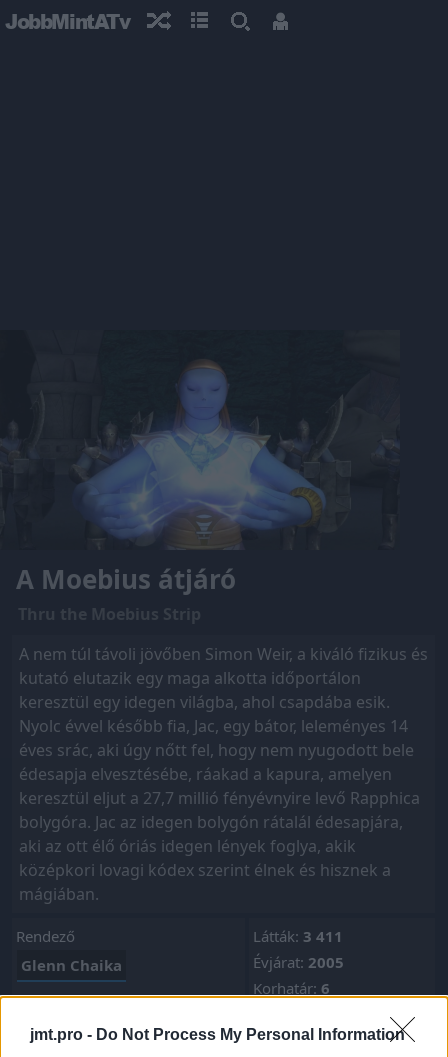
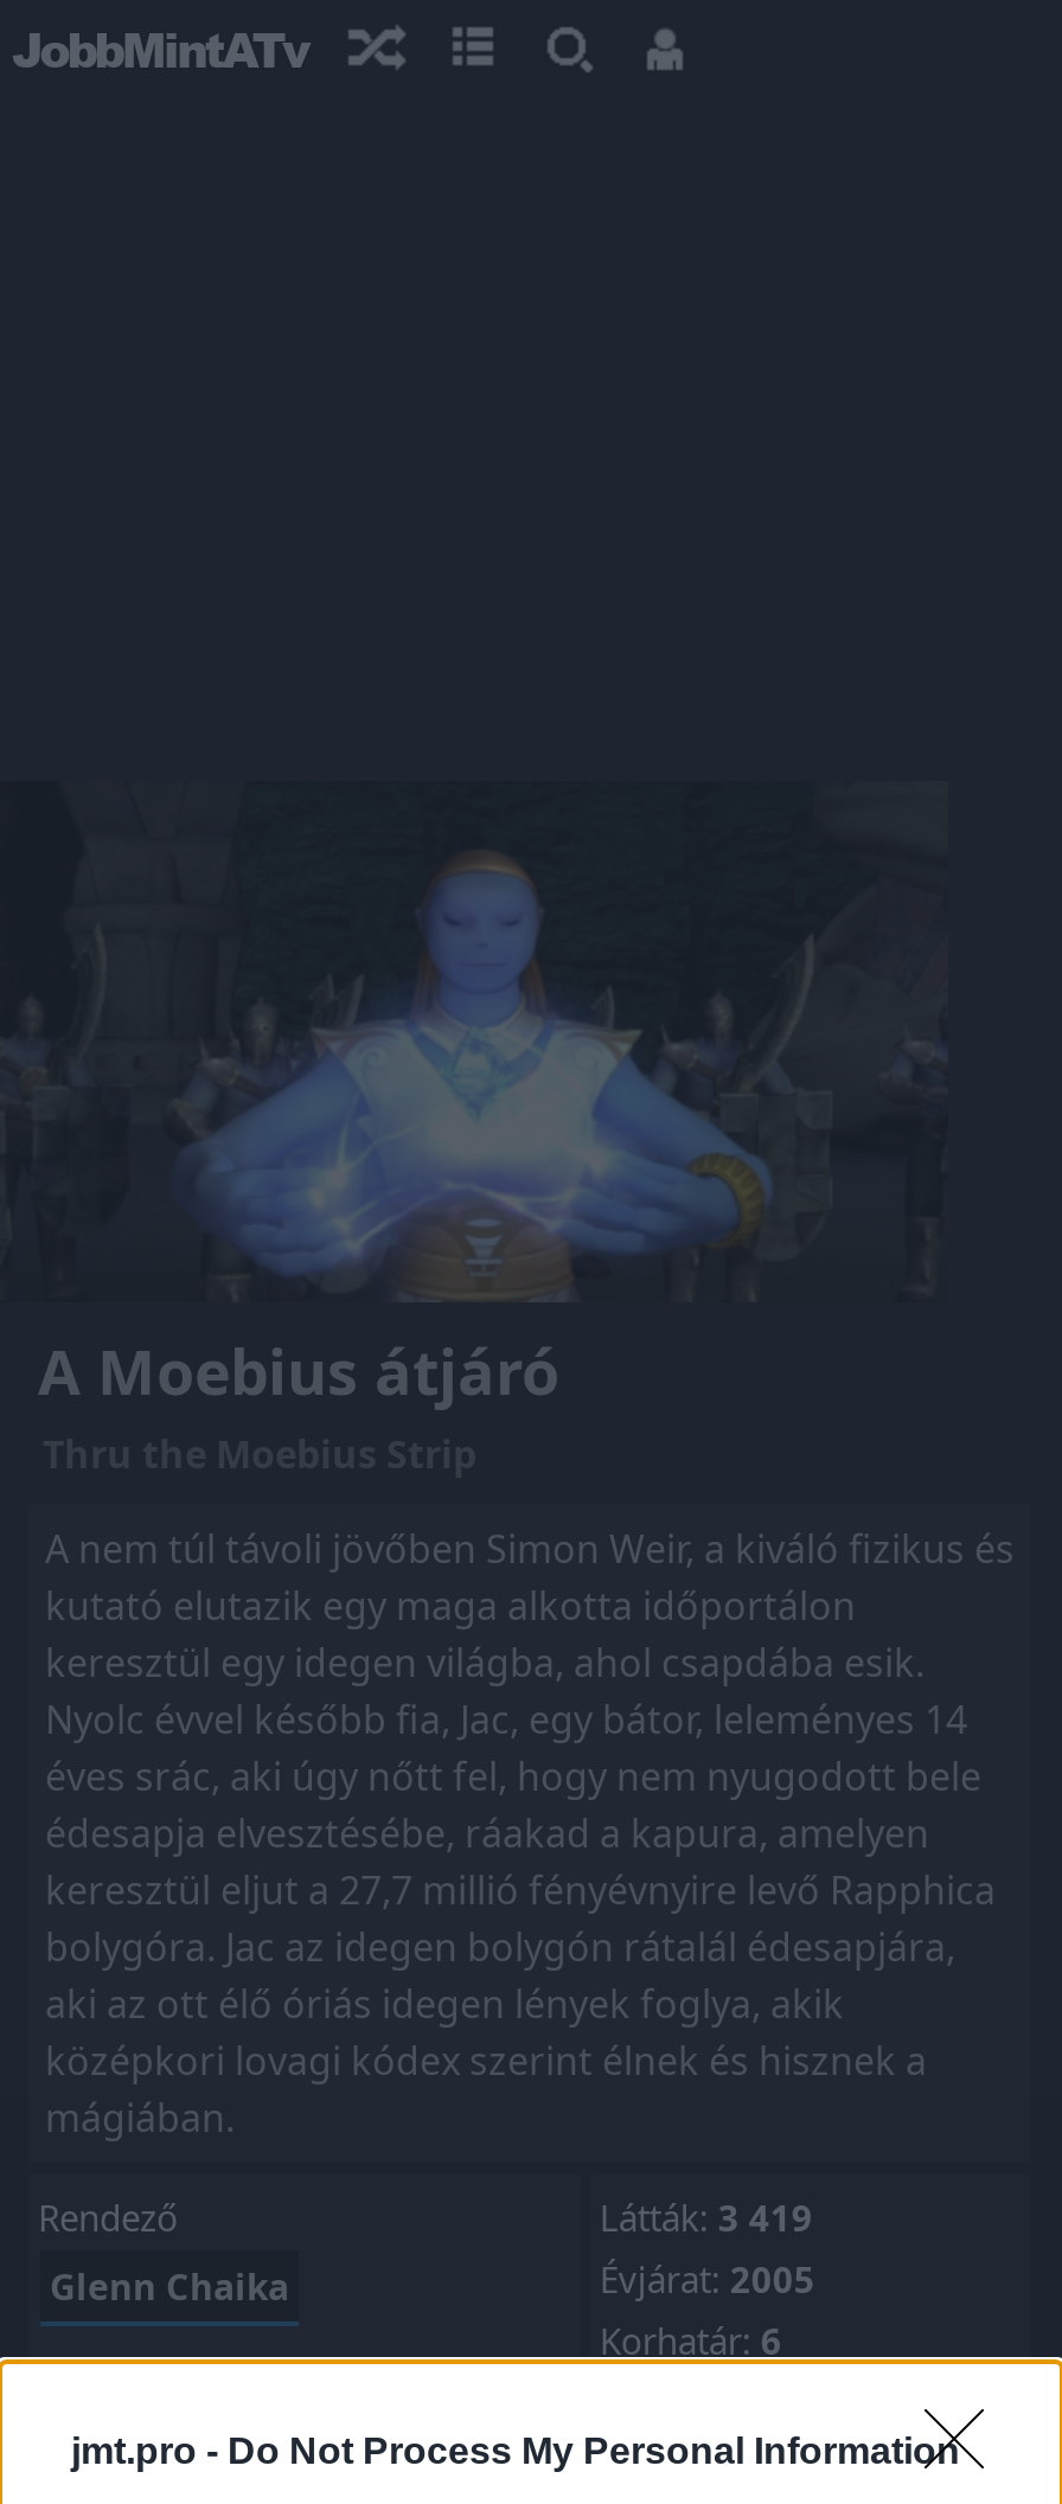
[253,926,343,946] Látták: 3 411 -> [600,2194,813,2241] Látták: 3 419

